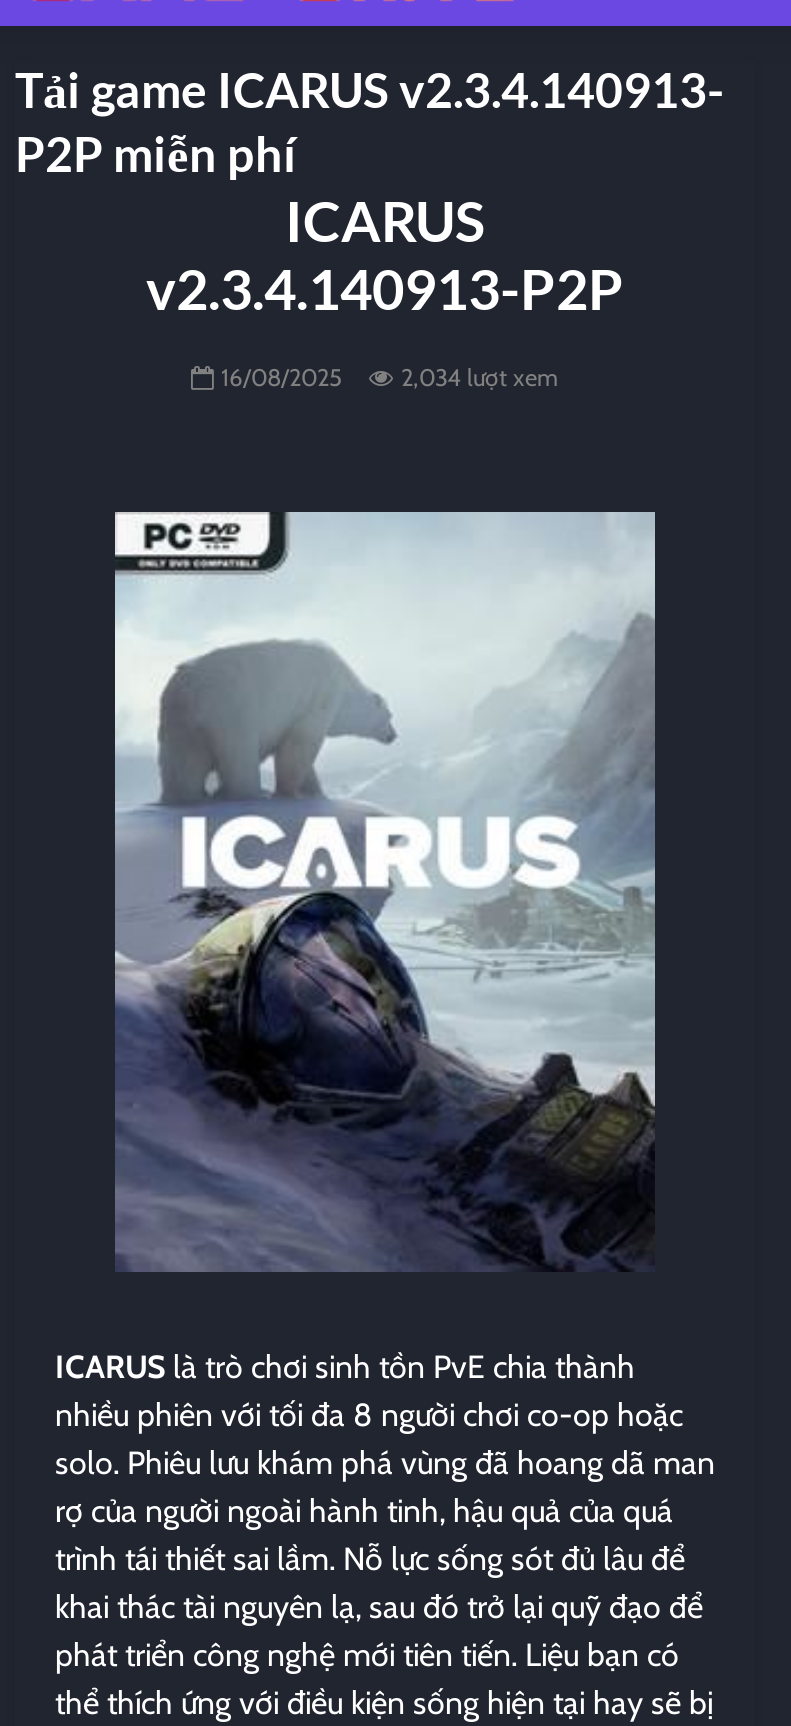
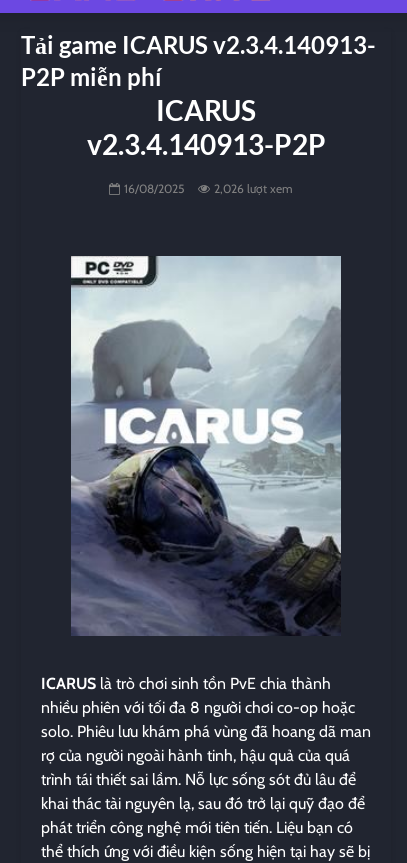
[221,362,559,392] 16/08/2025 2,034 lượt xem -> [124,181,293,196] 16/08/2025 2,026 lượt xem

